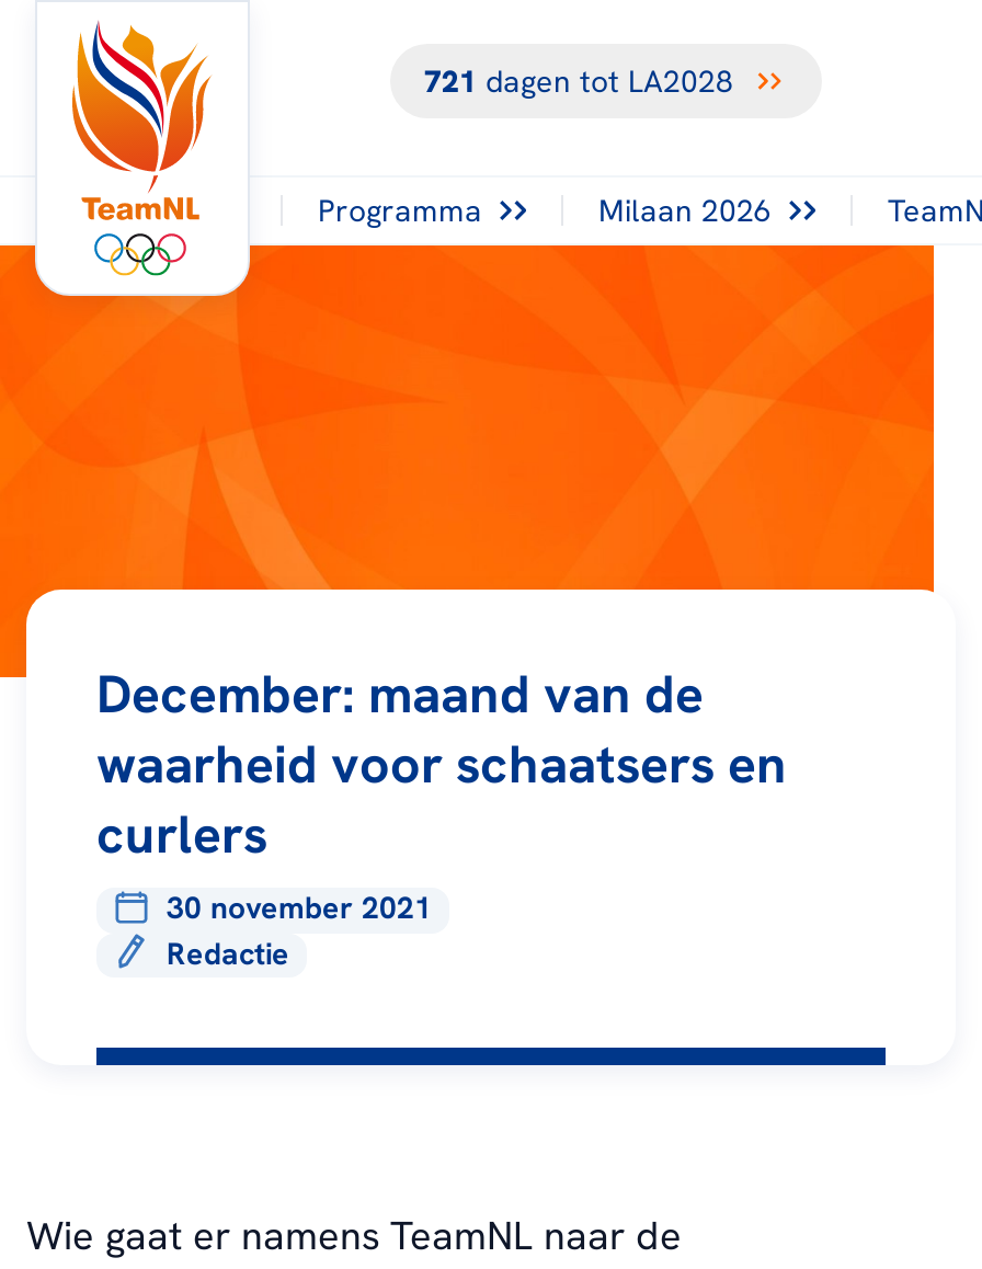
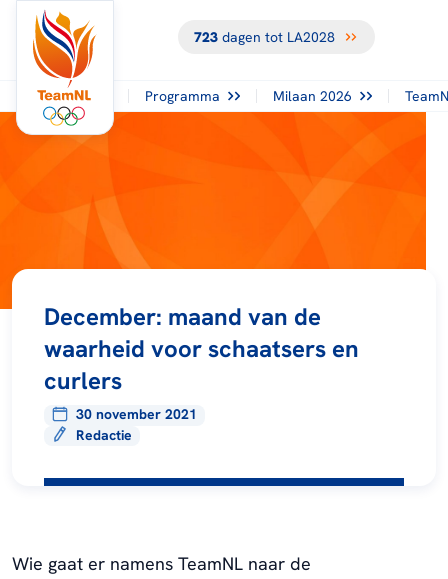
[424,61,733,101] 721 dagen tot LA2028 -> [193,28,334,46] 723 dagen tot LA2028

